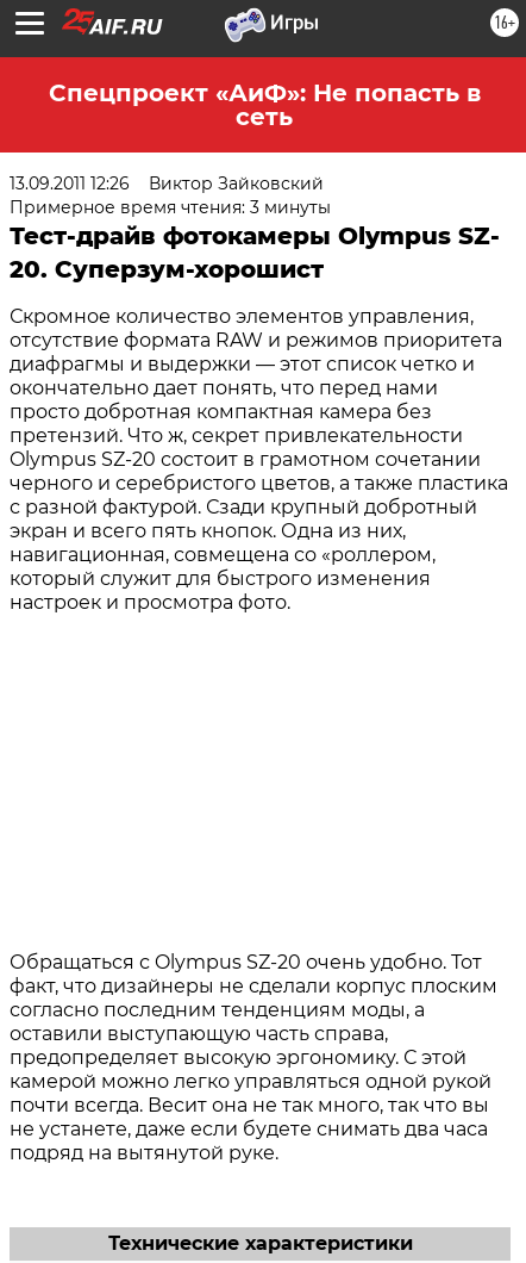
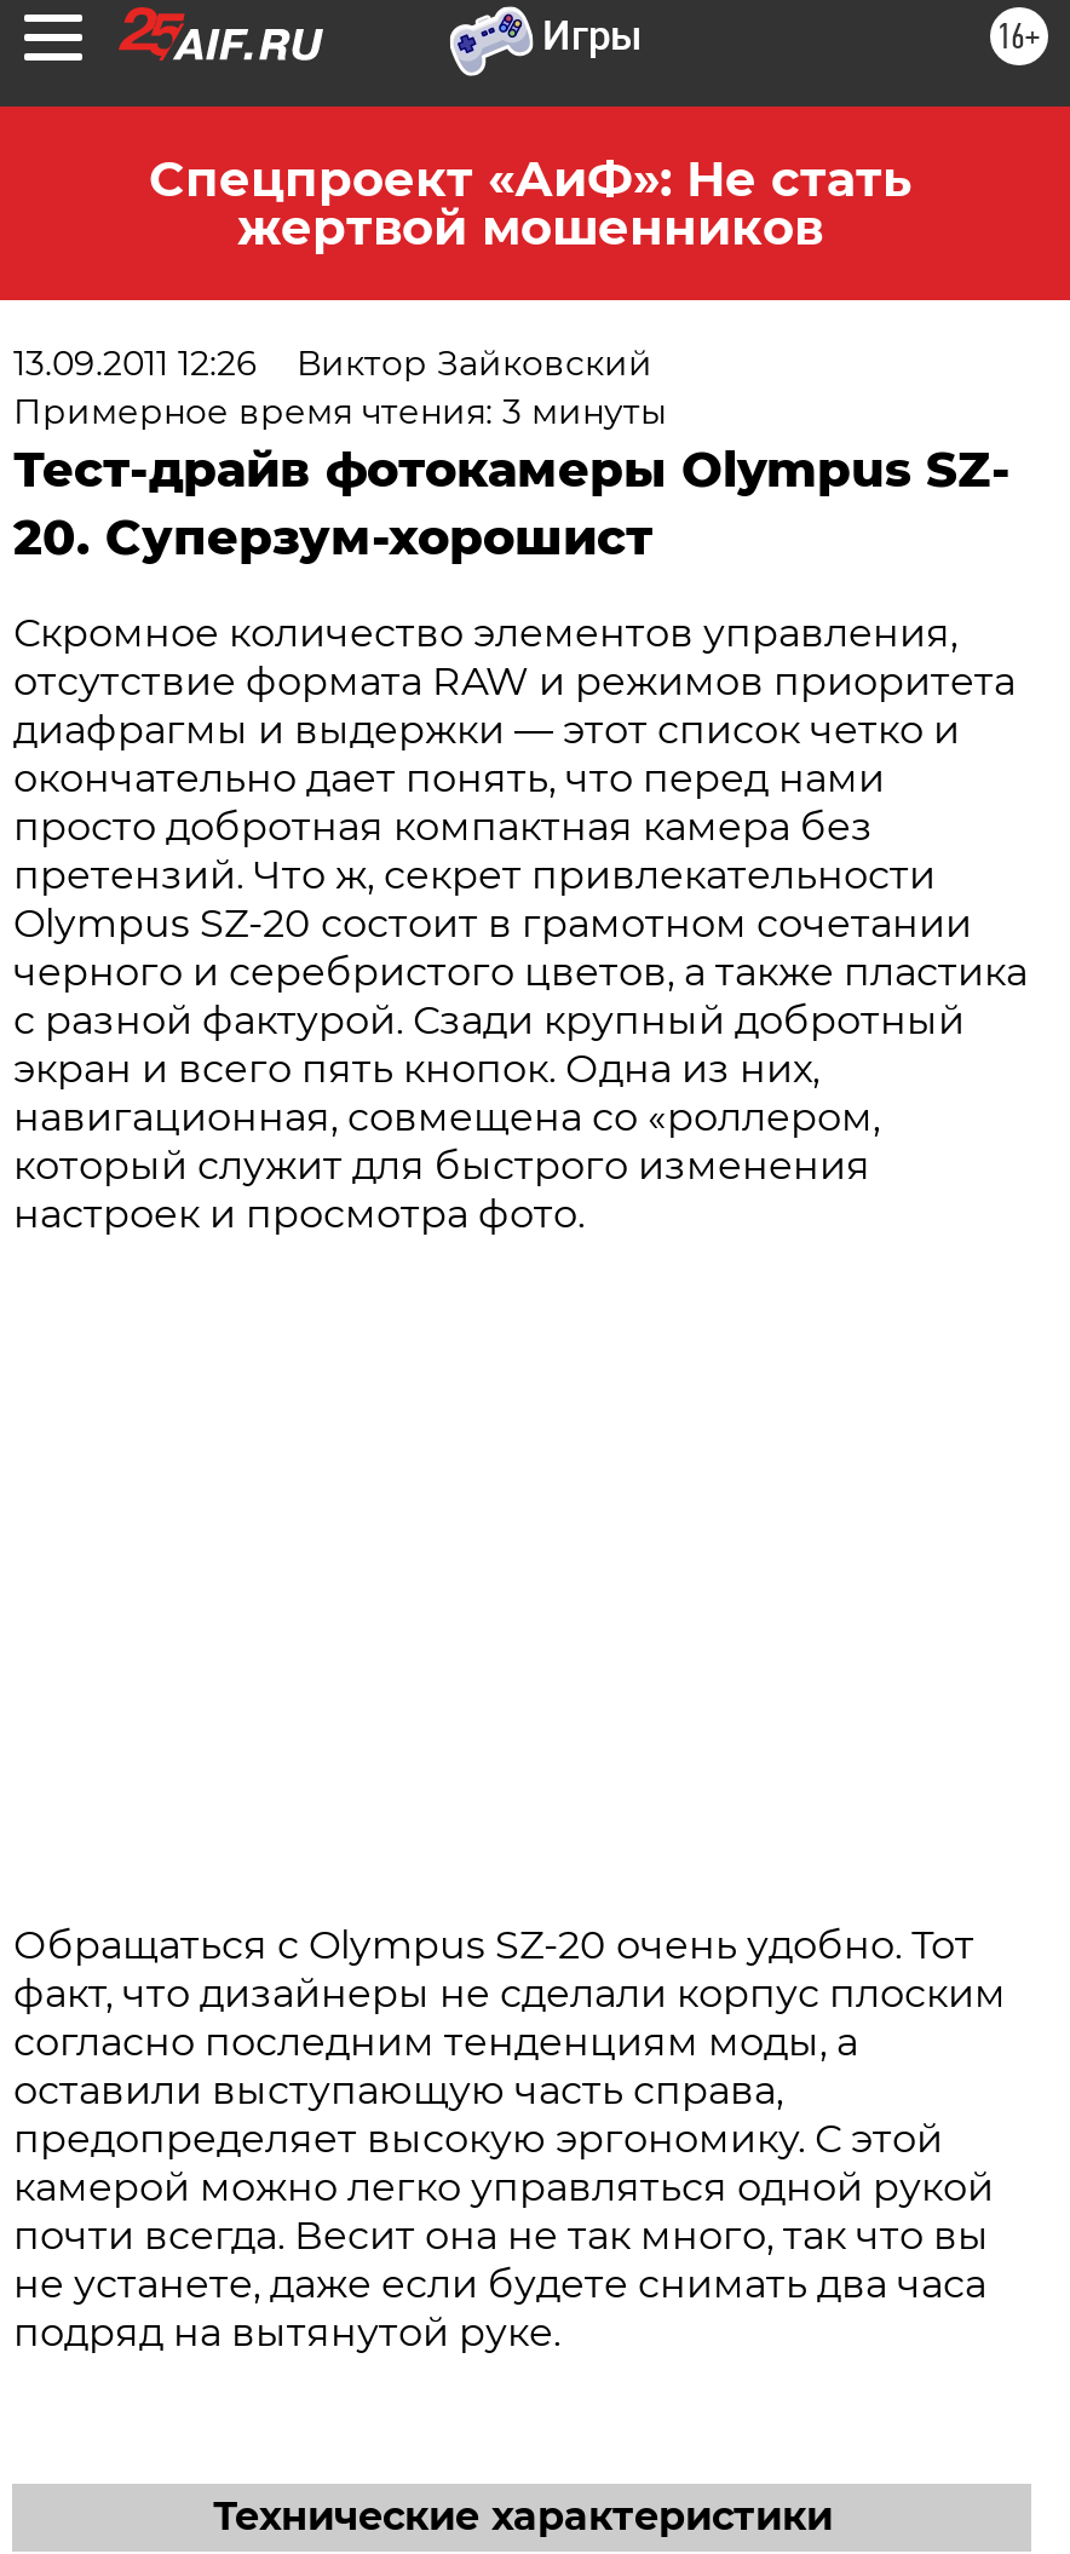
[48,79,480,131] Спецпроект «АиФ»: Не попасть в | сеть -> [149,150,911,257] Спецпроект «АиФ»: Не стать | жертвой мошенников

